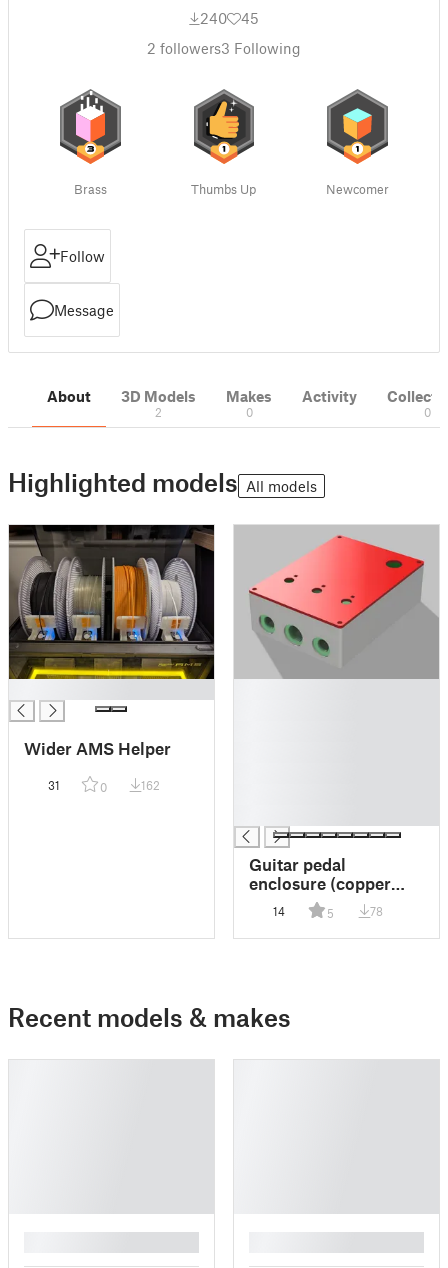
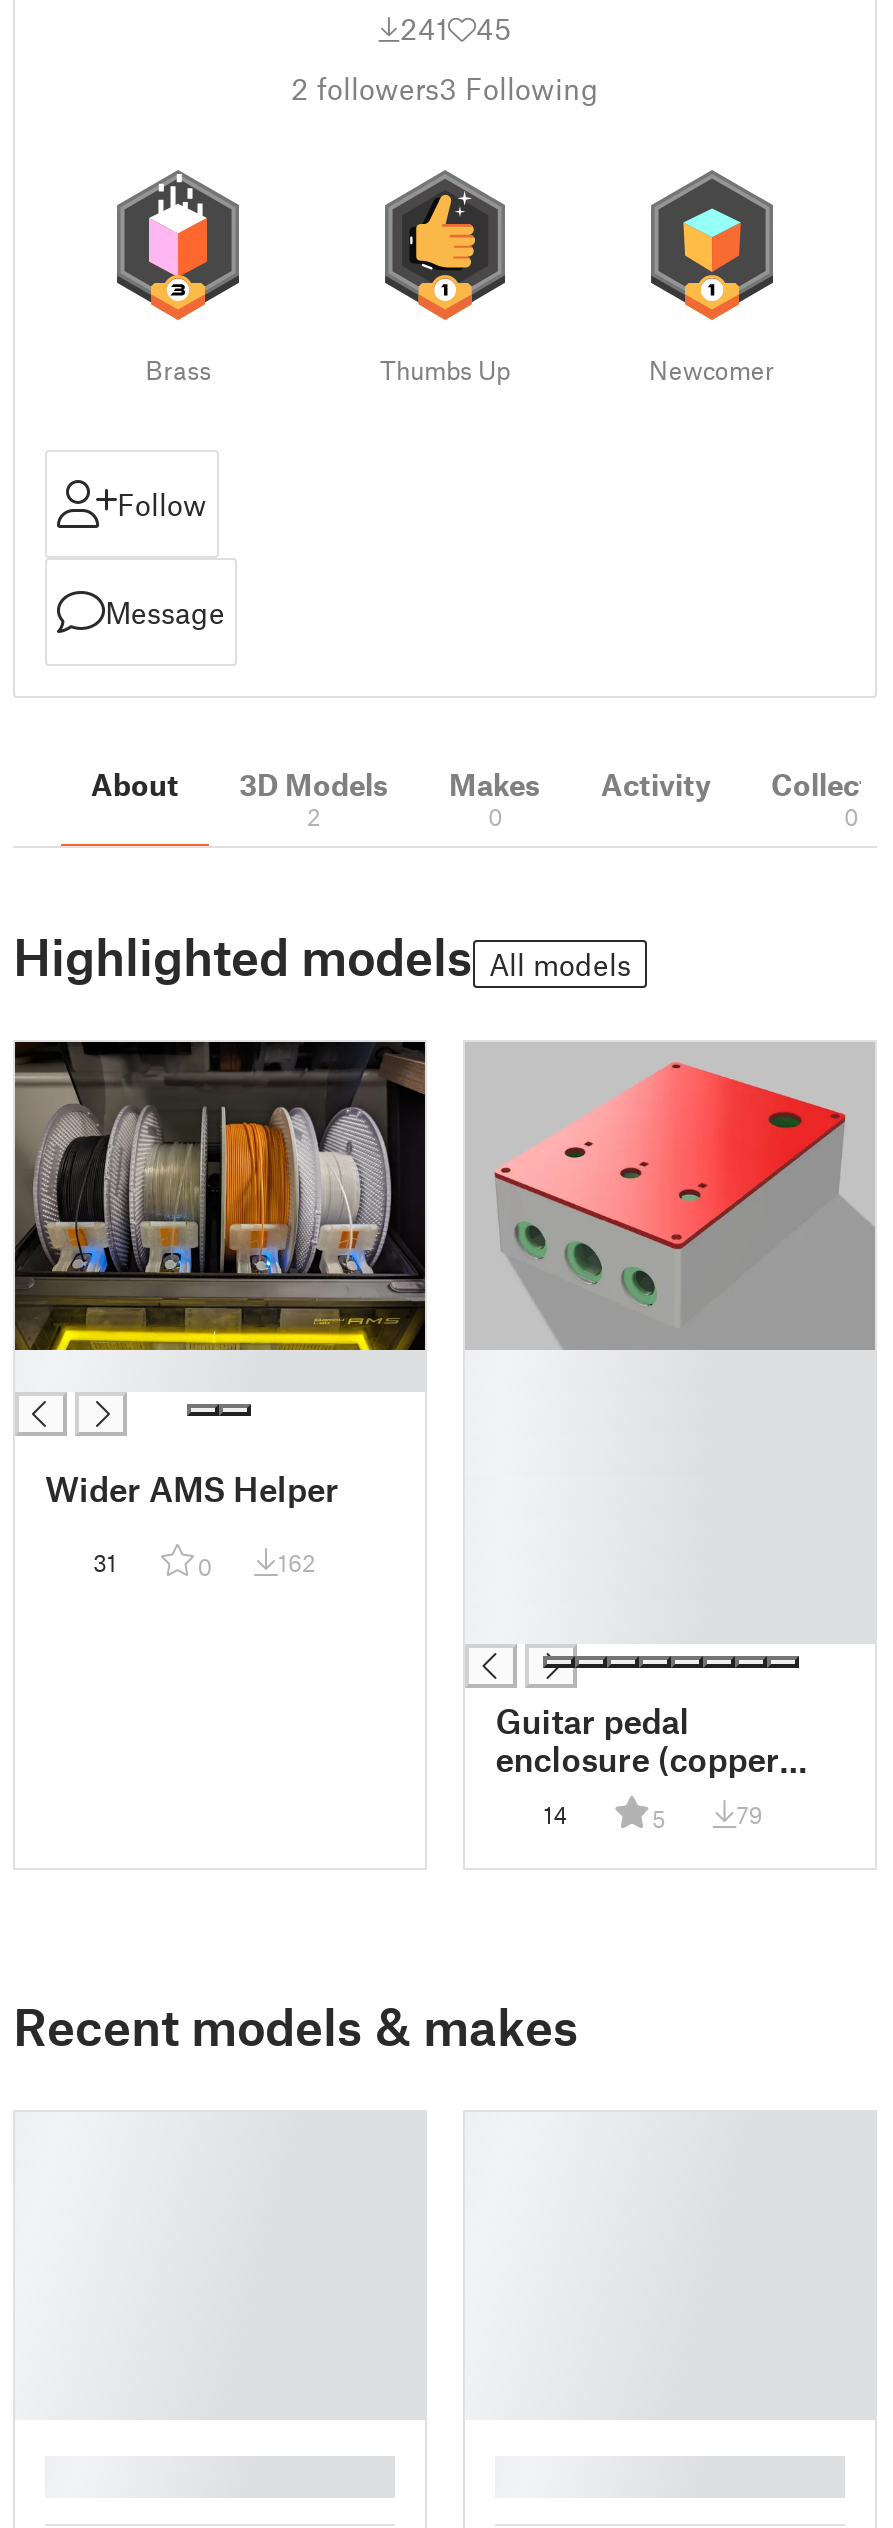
[200,9,259,27] 240 45 -> [400,10,512,46] 241 45
[370,904,383,918] 78 -> [736,1800,762,1828] 79

